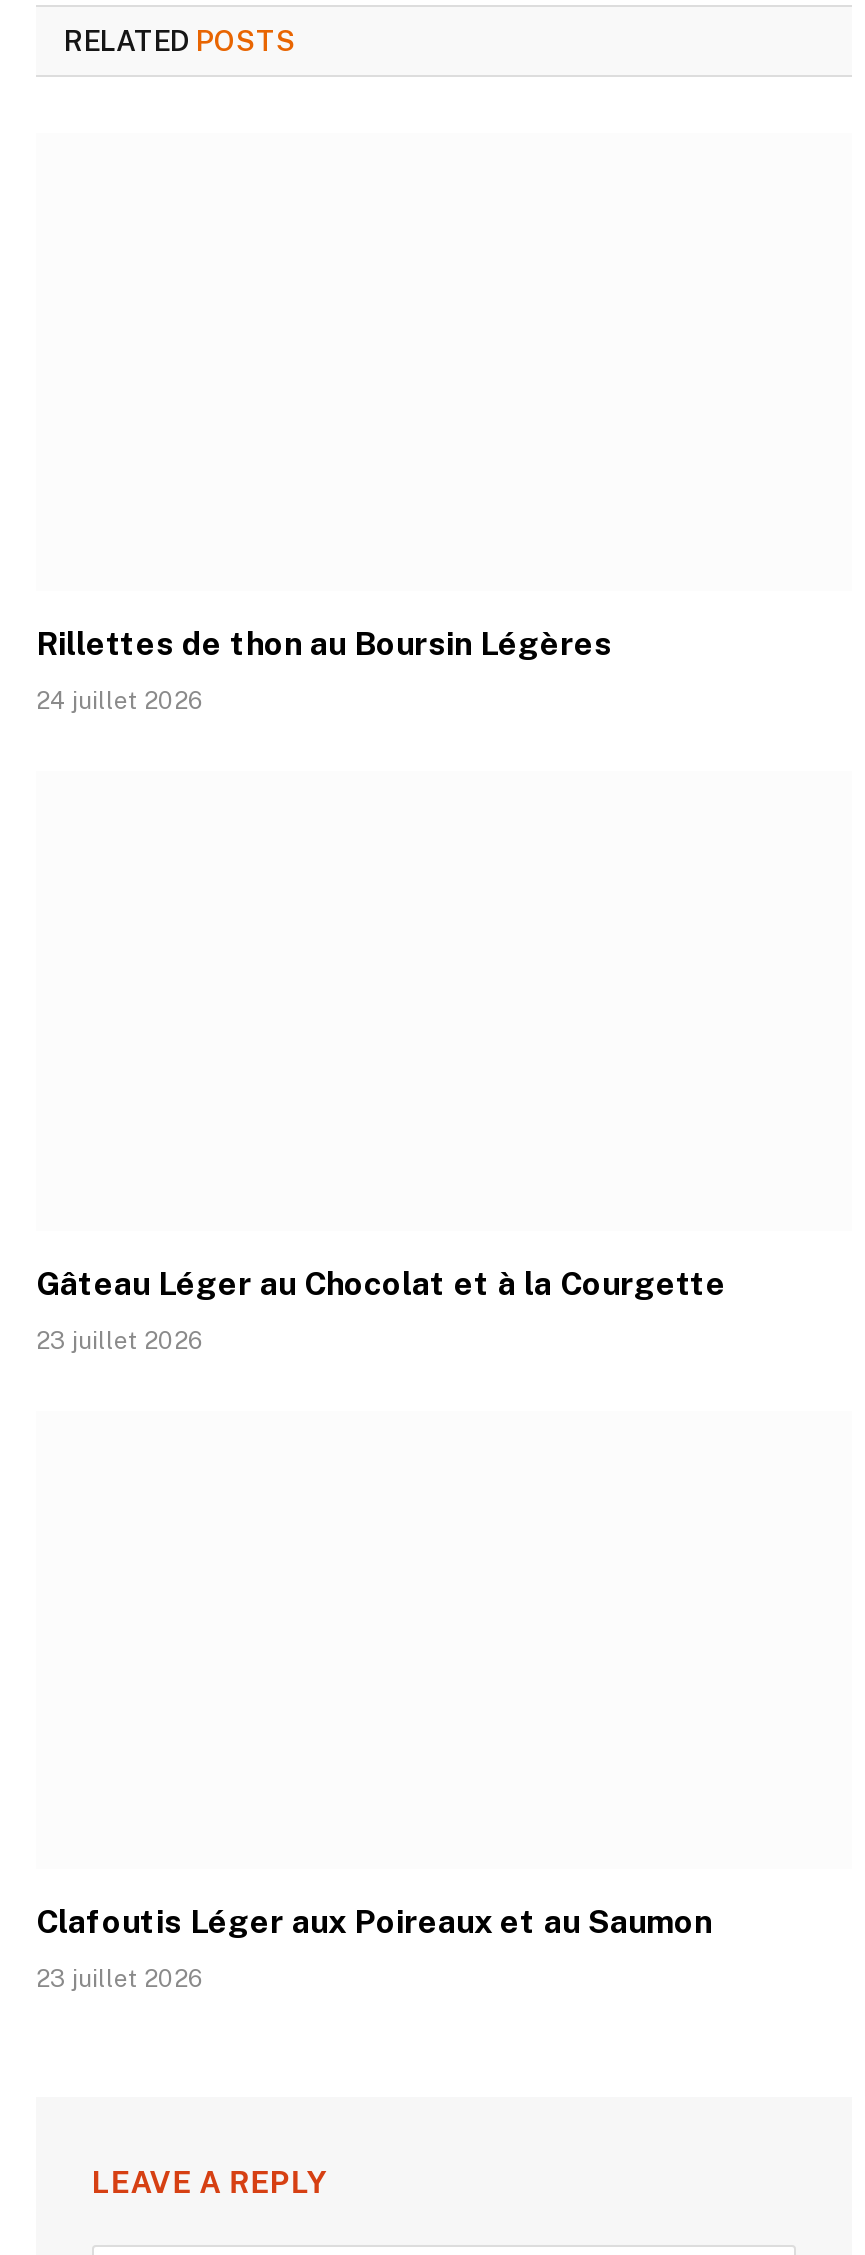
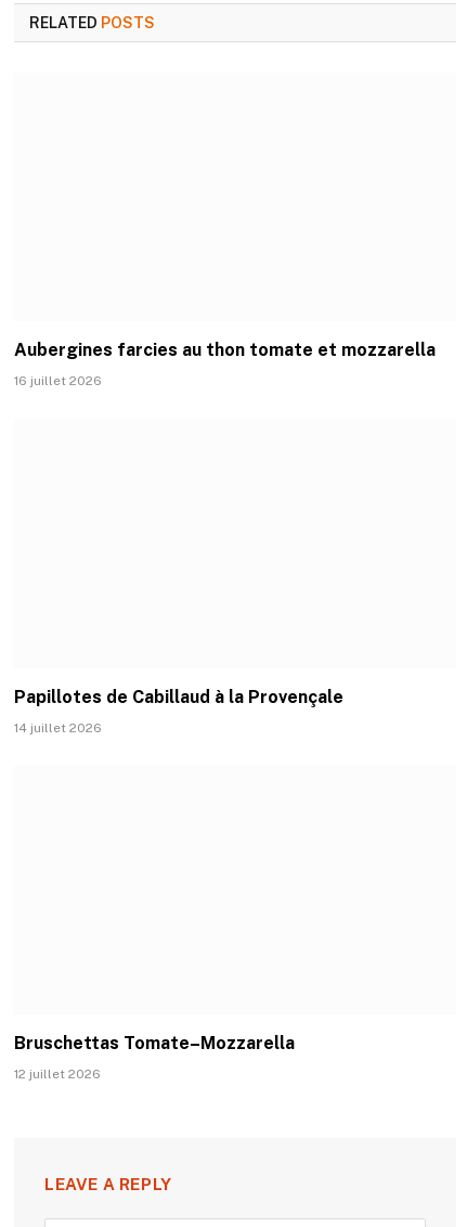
[36,626,612,664] Rillettes de thon au Boursin Légères -> [14,340,436,361] Aubergines farcies au thon tomate et mozzarella
[36,688,204,716] 24 juillet 2026 -> [14,374,102,389] 16 juillet 2026
[36,1265,726,1303] Gâteau Léger au Chocolat et à la Courgette -> [14,687,343,707] Papillotes de Cabillaud à la Provençale
[36,1327,204,1355] 23 juillet 2026 -> [14,720,102,735] 14 juillet 2026
[36,1904,712,1942] Clafoutis Léger aux Poireaux et au Saumon -> [14,1033,295,1054] Bruschettas Tomate–Mozzarella
[36,1966,204,1994] 23 juillet 2026 -> [14,1067,101,1082] 12 juillet 2026

